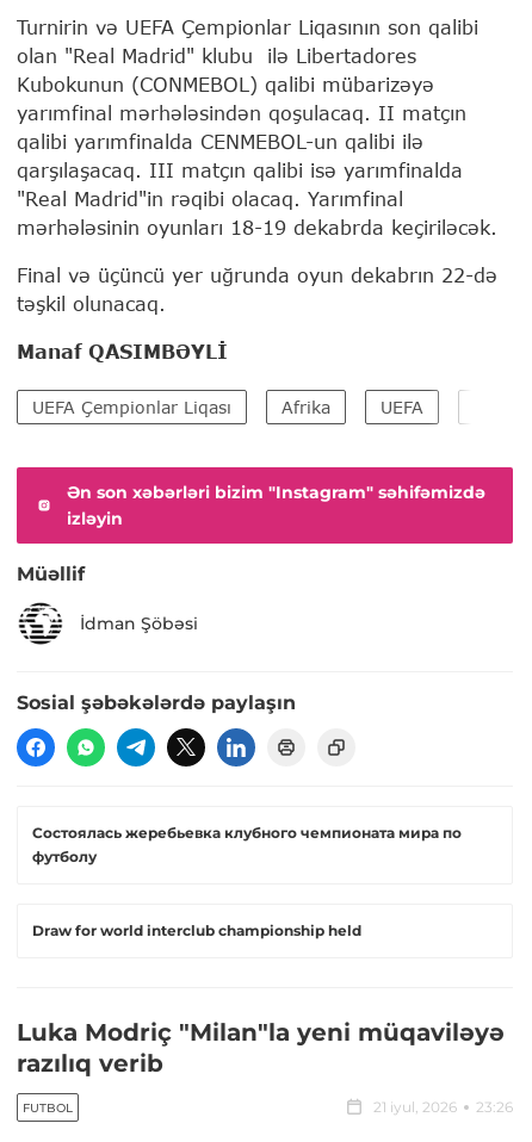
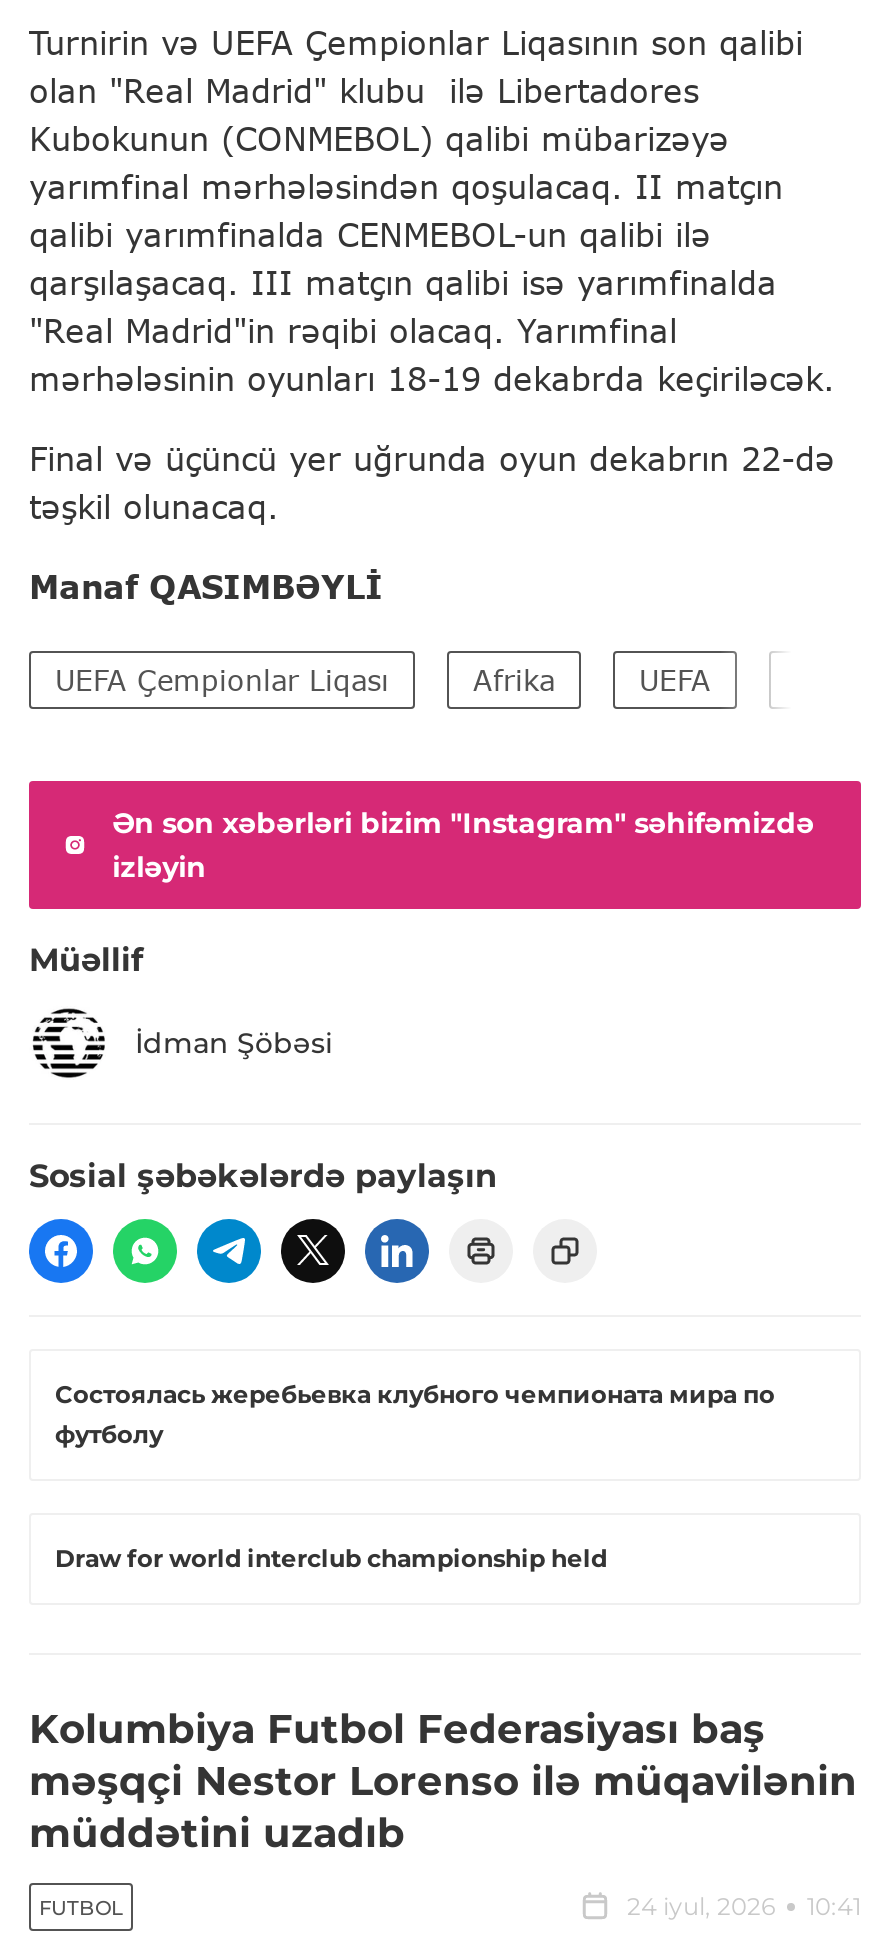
[17,1019,505,1078] Luka Modriç "Milan"la yeni müqaviləyə | razılıq verib -> [29,1706,857,1858] Kolumbiya Futbol Federasiyası baş | məşqçi Nestor Lorenso ilə müqavilənin | müddətini uzadıb
[373,1098,513,1116] 21 iyul, 2026 | 23:26 -> [627,1892,861,1922] 24 iyul, 2026 | 10:41

